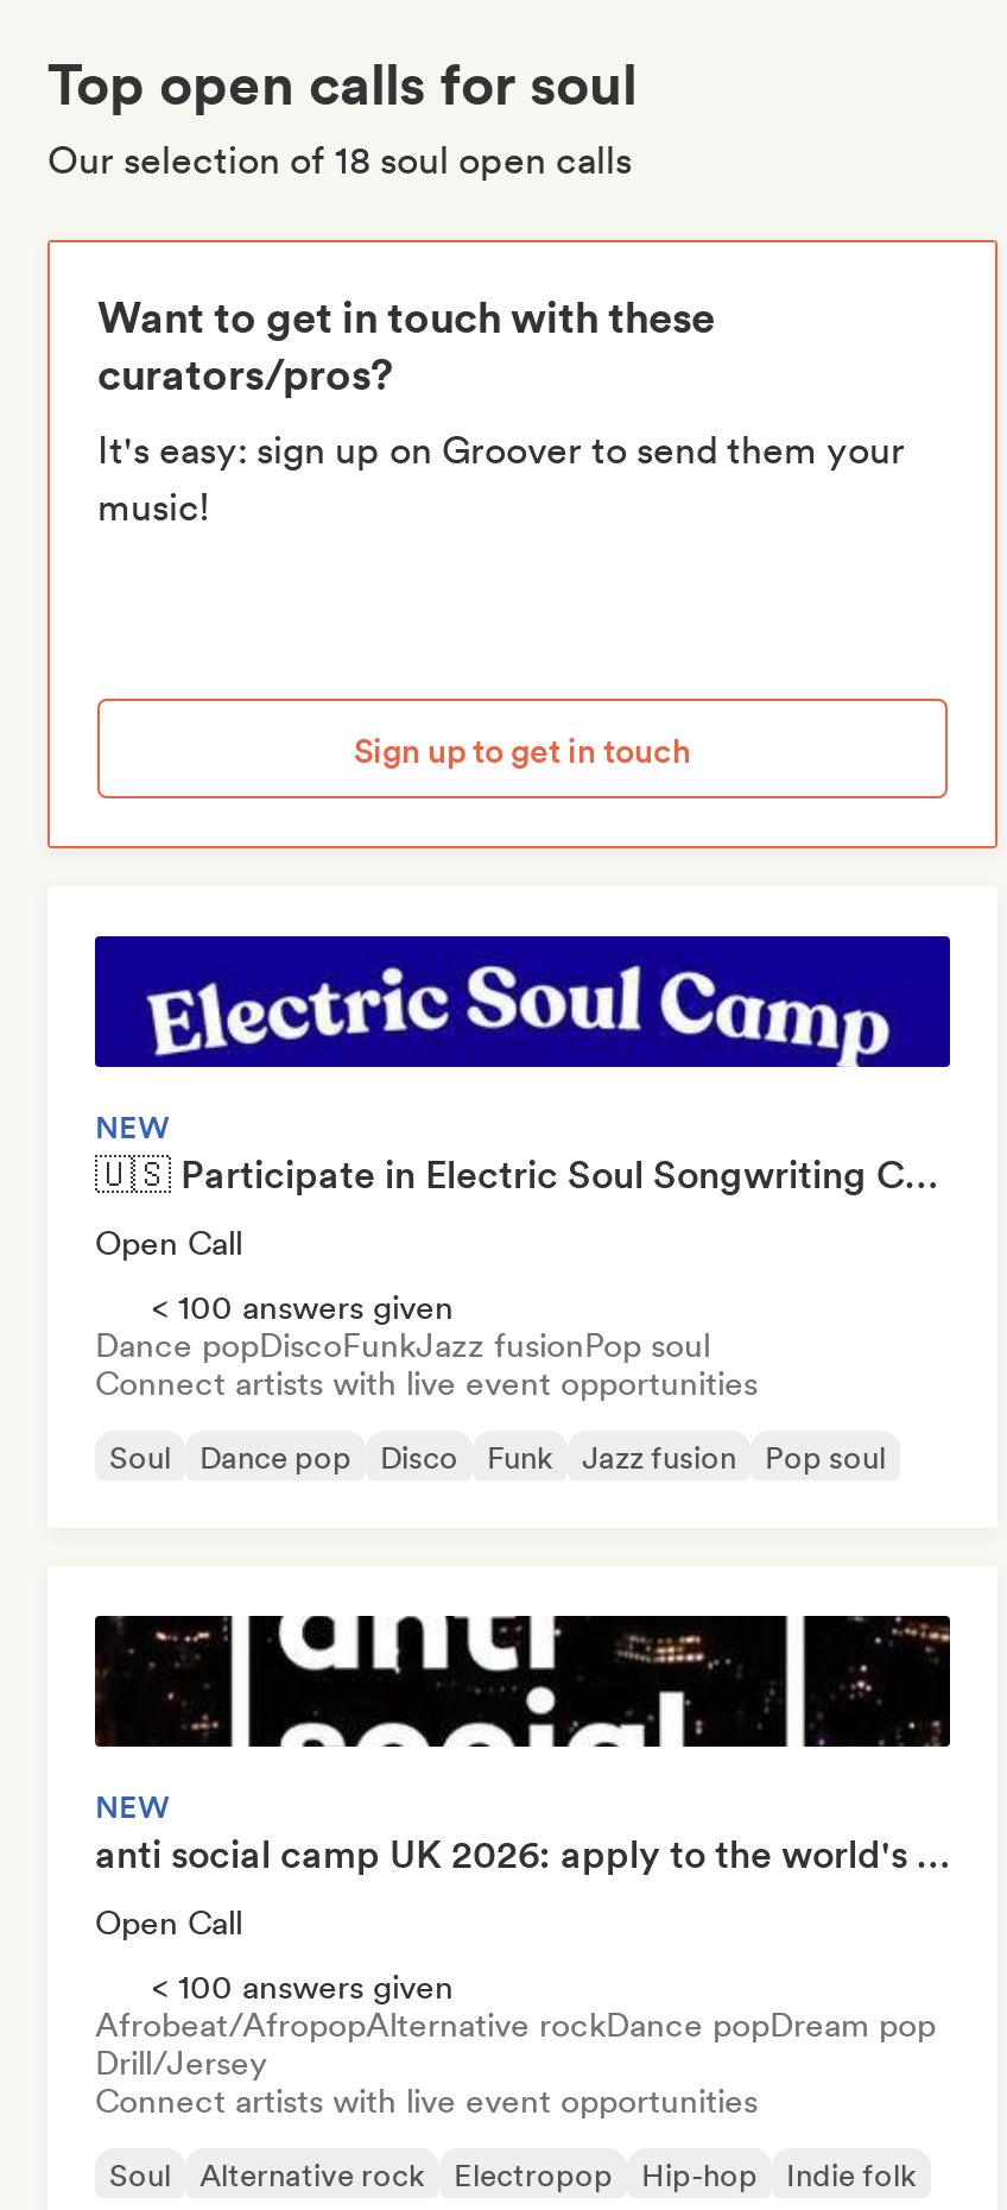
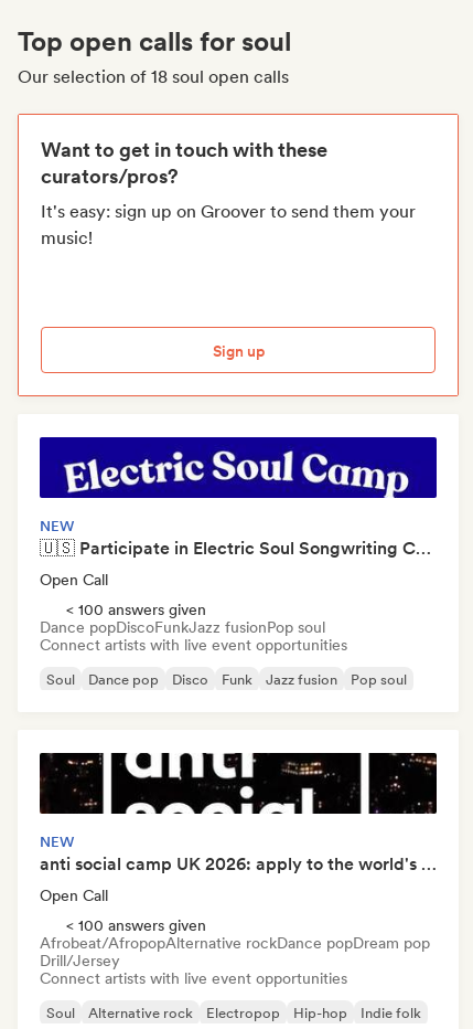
[354,731,691,769] Sign up to get in touch -> [212,342,264,359] Sign up

